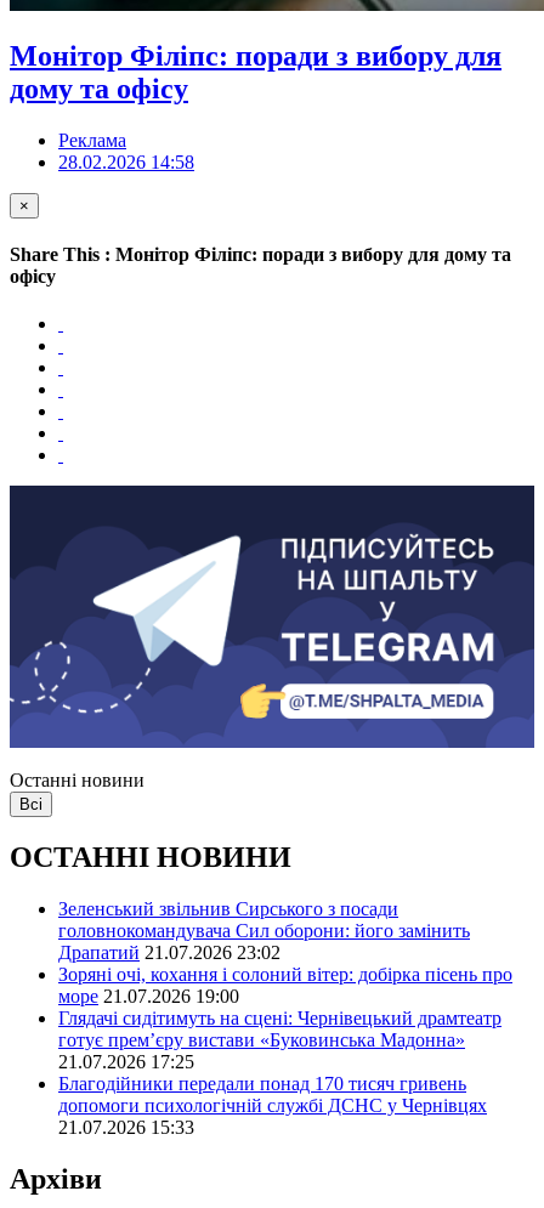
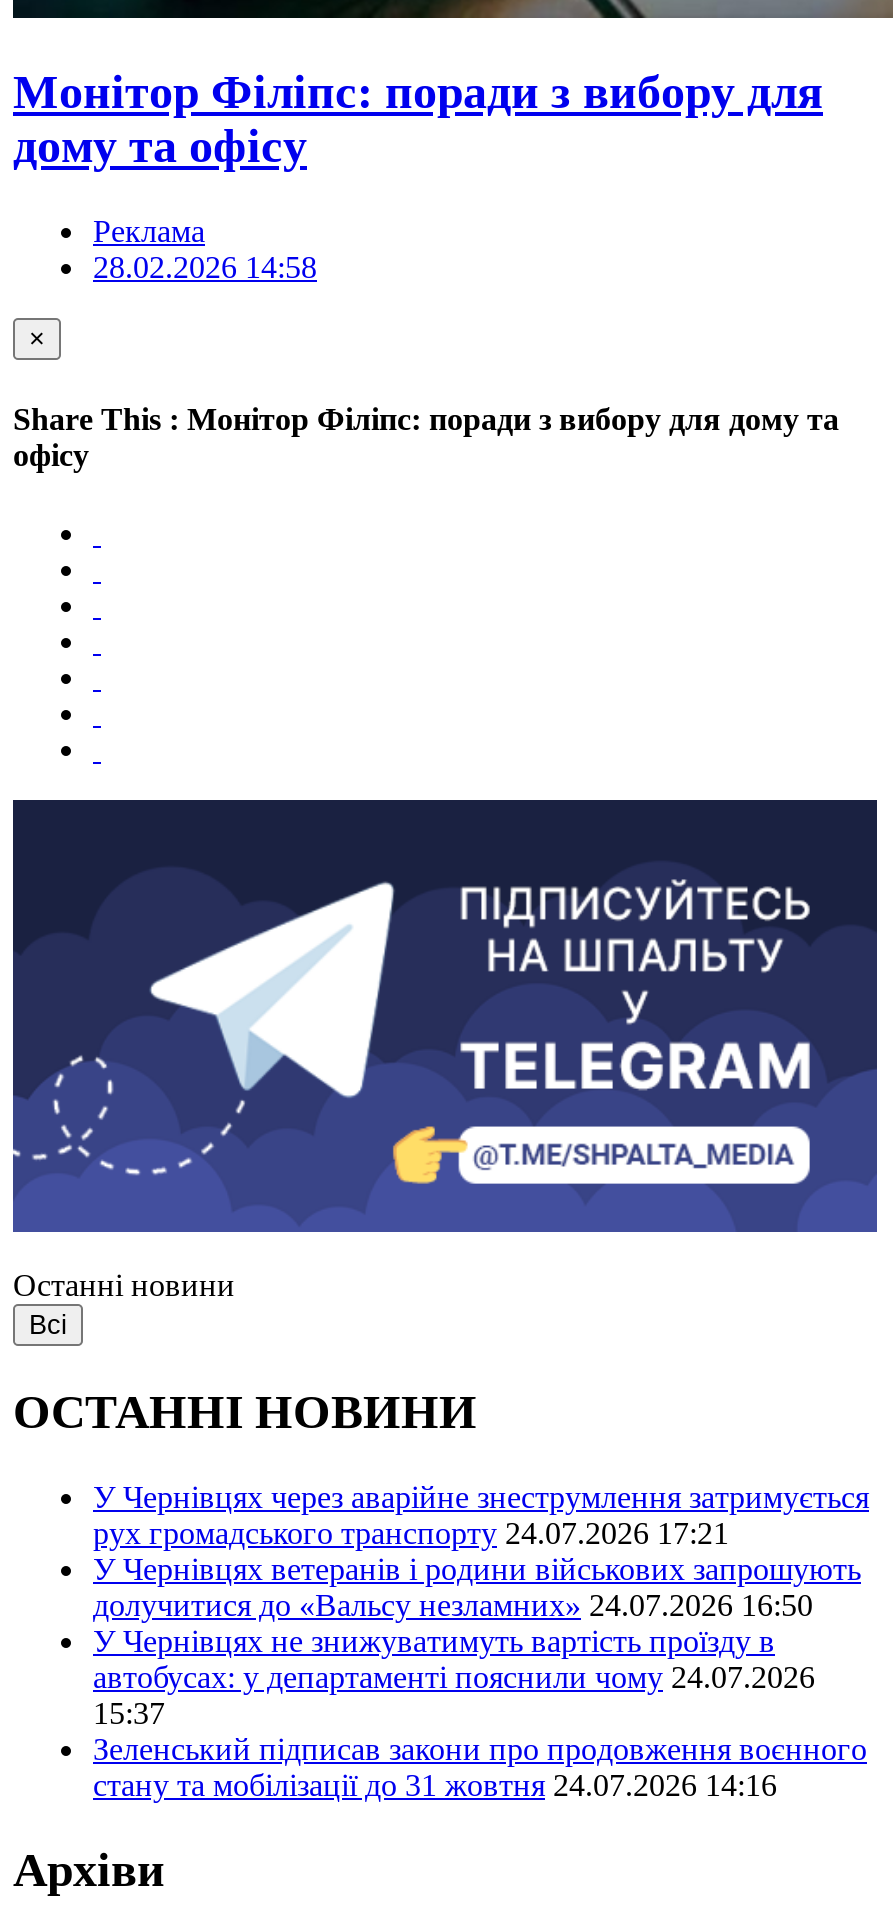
[58,898,512,1138] Зеленський звільнив Сирського з посади | головнокомандувача Сил оборони: його замінить | Драпатий 21.07.2026 23:02 | Зоряні очі, кохання і солоний вітер: добірка пісень про | море 21.07.2026 19:00 | Глядачі сидітимуть на сцені: Чернівецький драмтеатр | готує прем’єру вистави «Буковинська Мадонна» | 21.07.2026 17:25 | Благодійники передали понад 170 тисяч гривень | допомоги психологічній службі ДСНС у Чернівцях | 21.07.2026 15:33 -> [93,1480,869,1802] У Чернівцях через аварійне знеструмлення затримується | рух громадського транспорту 24.07.2026 17:21 | У Чернівцях ветеранів і родини військових запрошують | долучитися до «Вальсу незламних» 24.07.2026 16:50 | У Чернівцях не знижуватимуть вартість проїзду в | автобусах: у департаменті пояснили чому 24.07.2026 | 15:37 | Зеленський підписав закони про продовження воєнного | стану та мобілізації до 31 жовтня 24.07.2026 14:16

